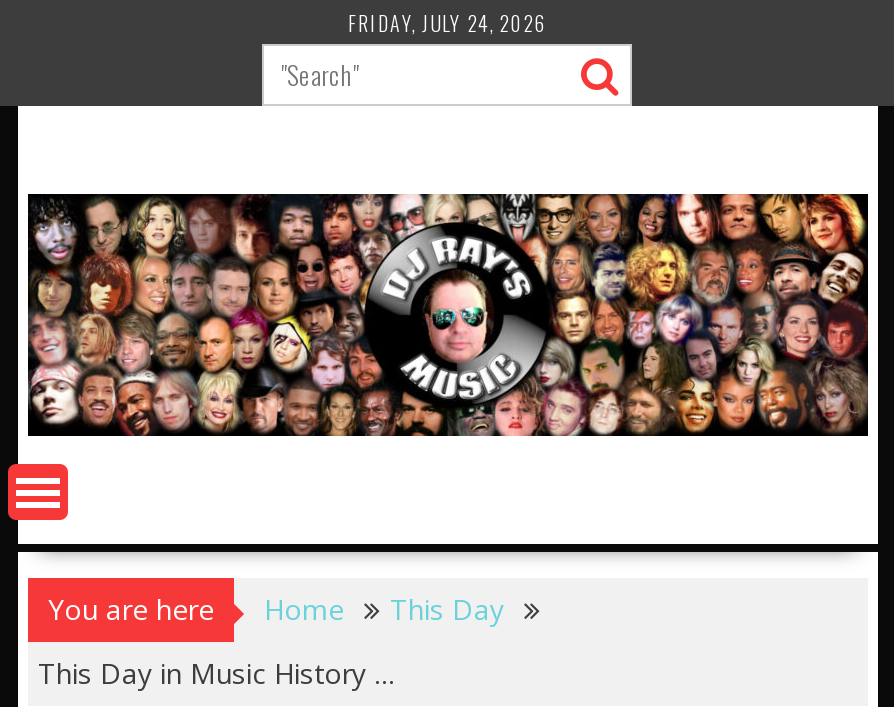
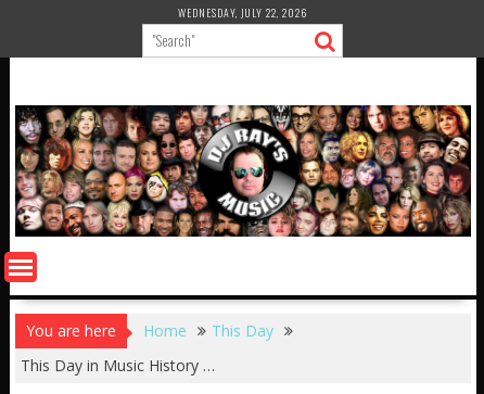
[348,8,548,38] FRIDAY, JULY 24, 2026 -> [178,4,308,21] WEDNESDAY, JULY 22, 2026

